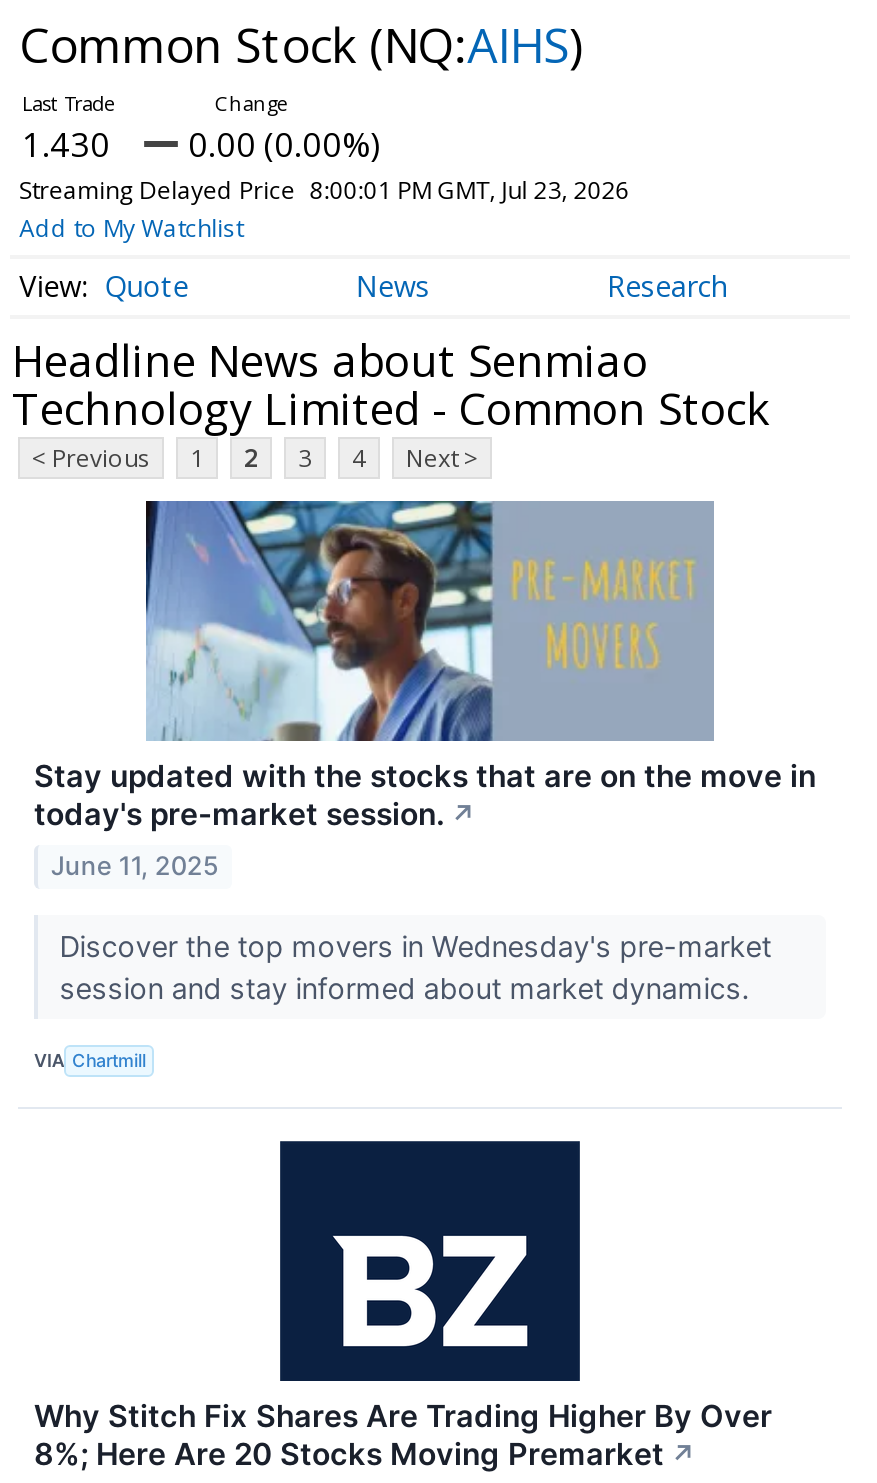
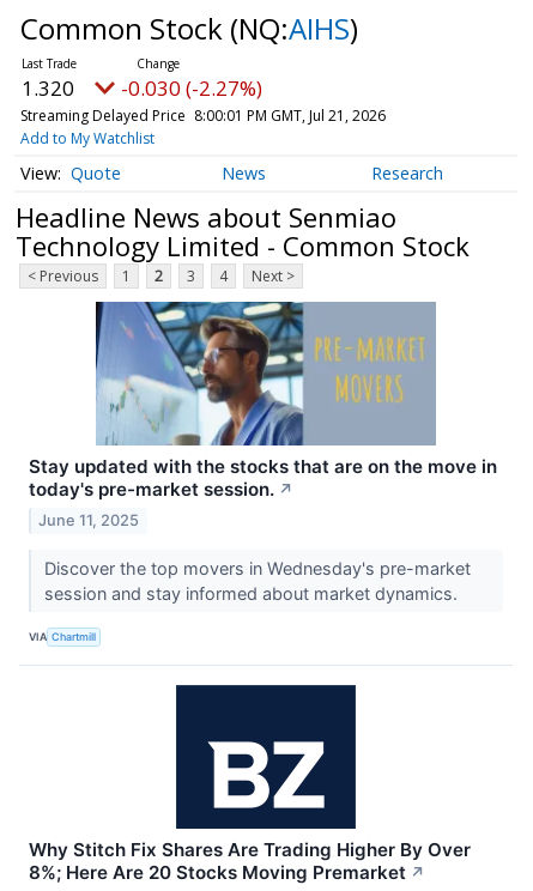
[22,121,110,167] 1.430 -> [22,74,74,102] 1.320
[188,121,380,167] 0.00 (0.00%) -> [121,74,262,102] -0.030 (-2.27%)
[19,173,630,207] Streaming Delayed Price 8:00:01 PM GMT, Jul 23, 2026 -> [20,105,385,126] Streaming Delayed Price 8:00:01 PM GMT, Jul 21, 2026

